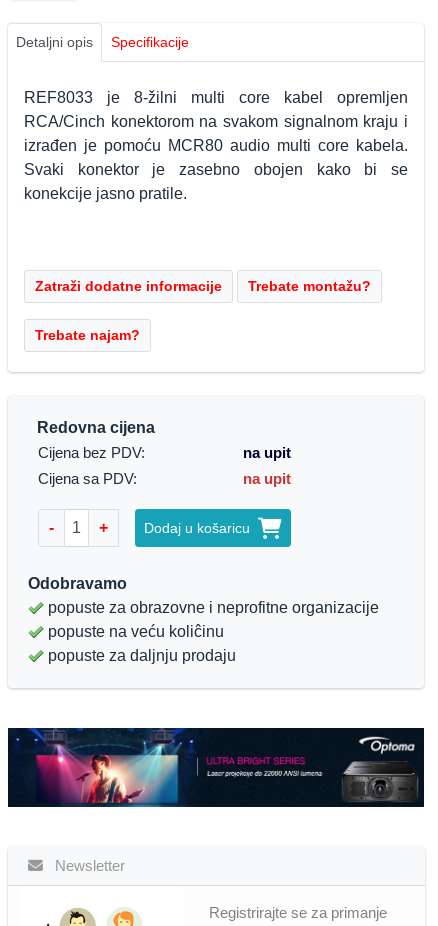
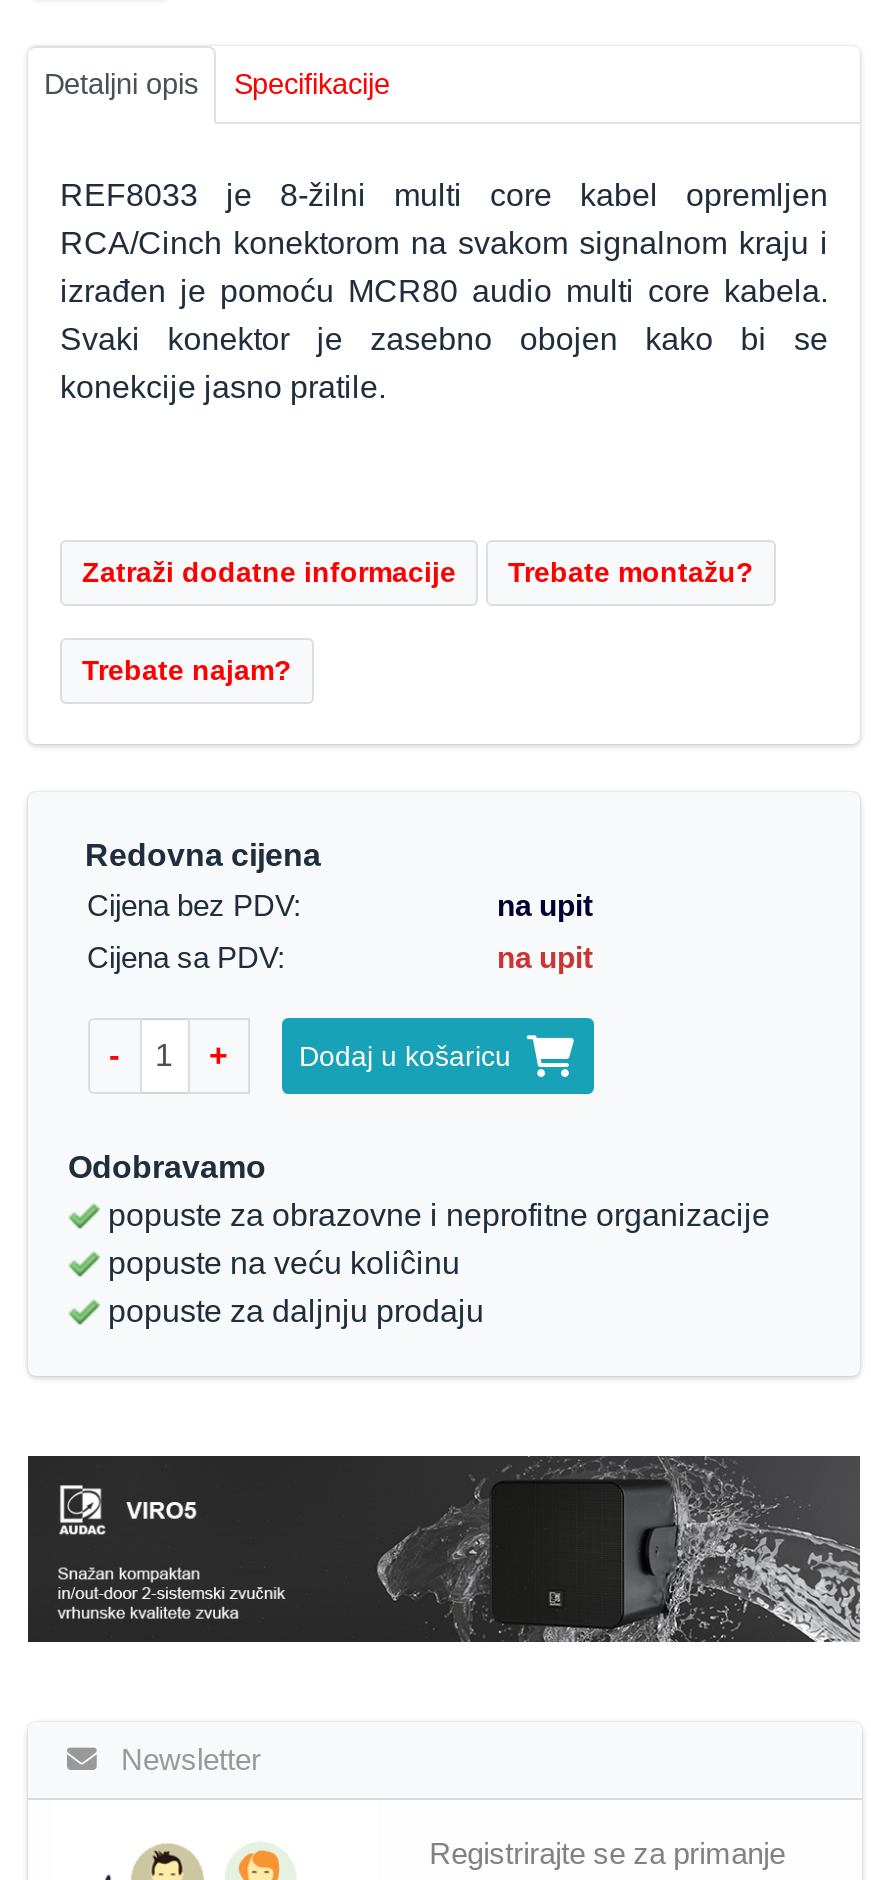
[10,727,424,808] [image] -> [28,1454,862,1644] [image]

